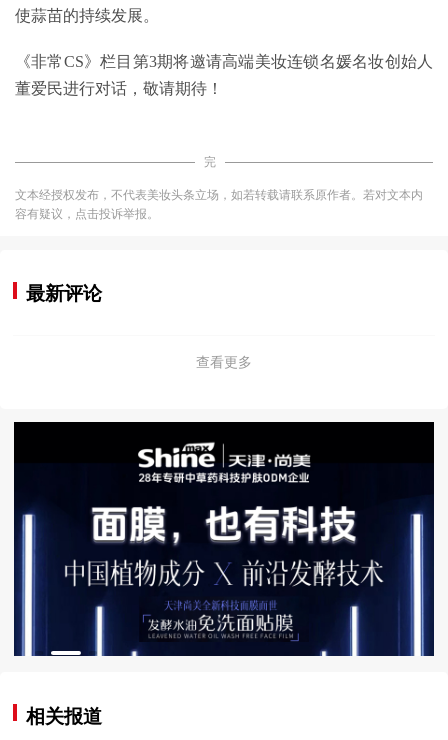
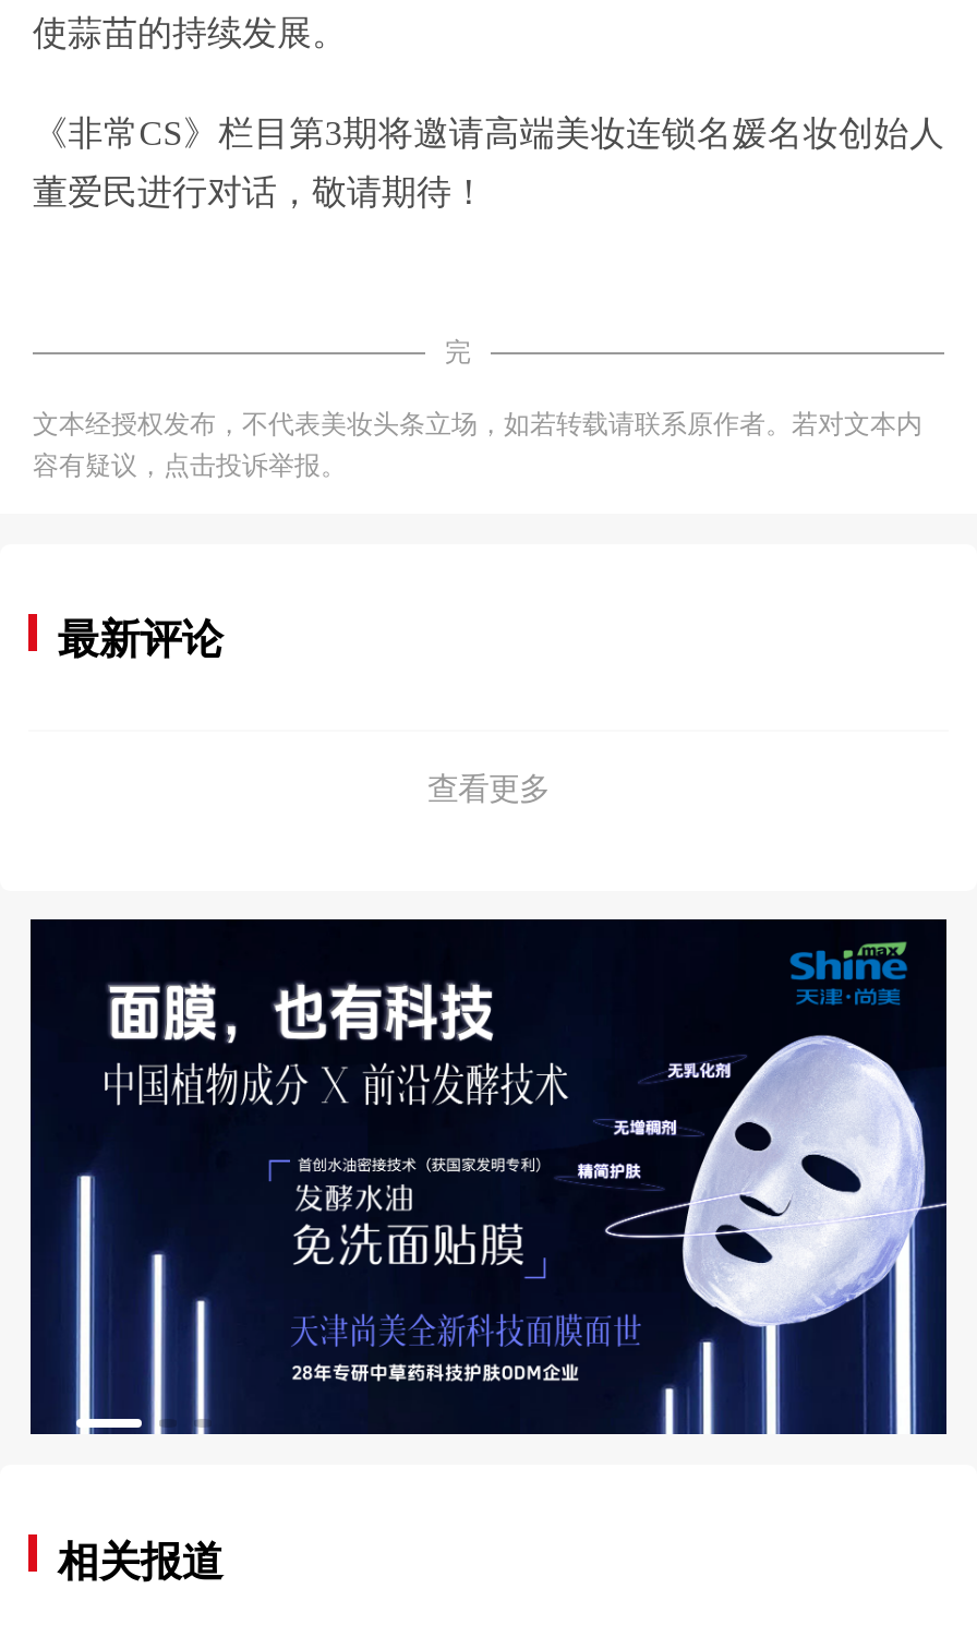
[14,432,434,658] [image] -> [31,939,946,1436] [image]

